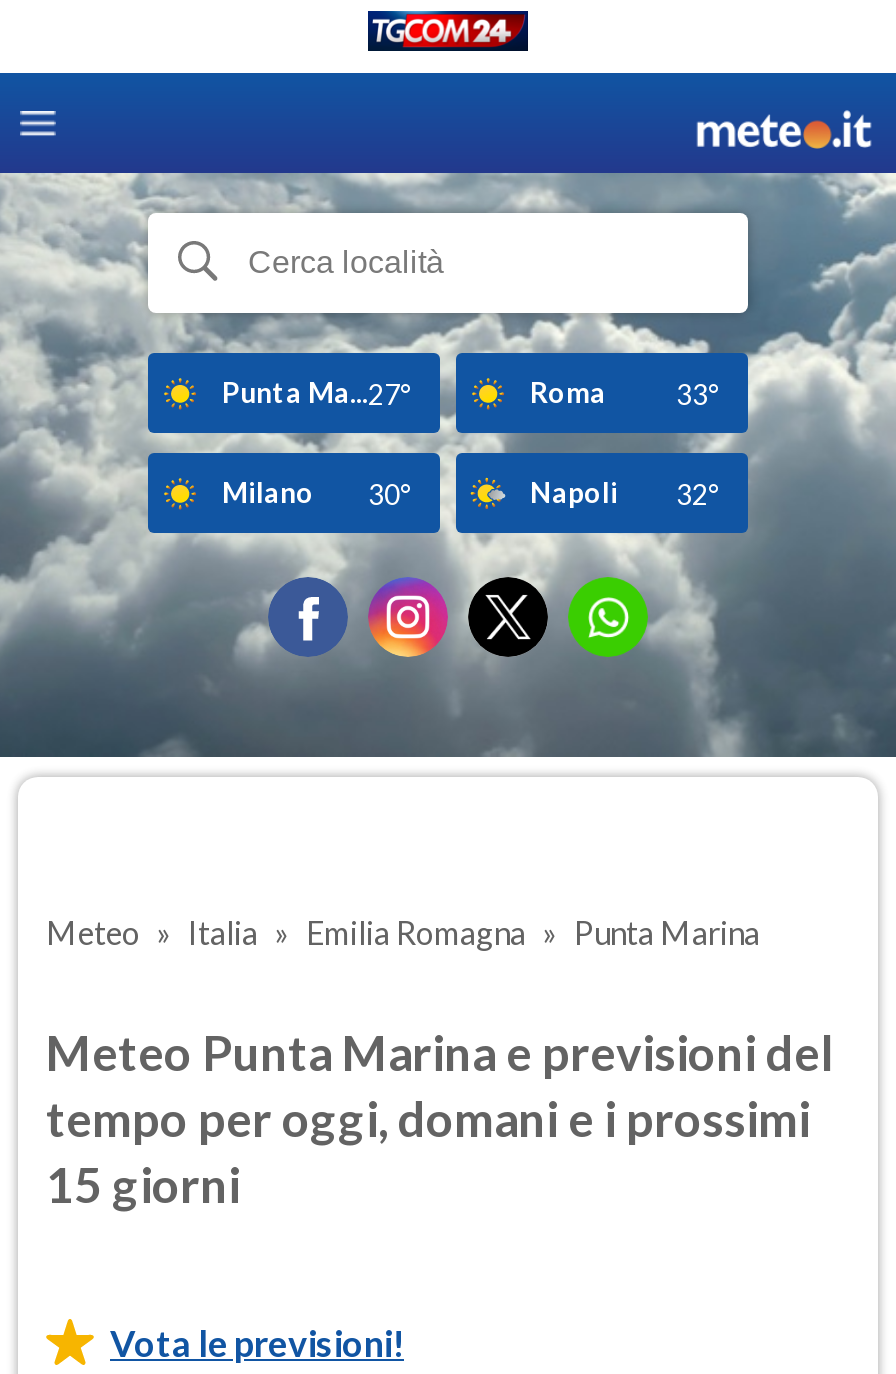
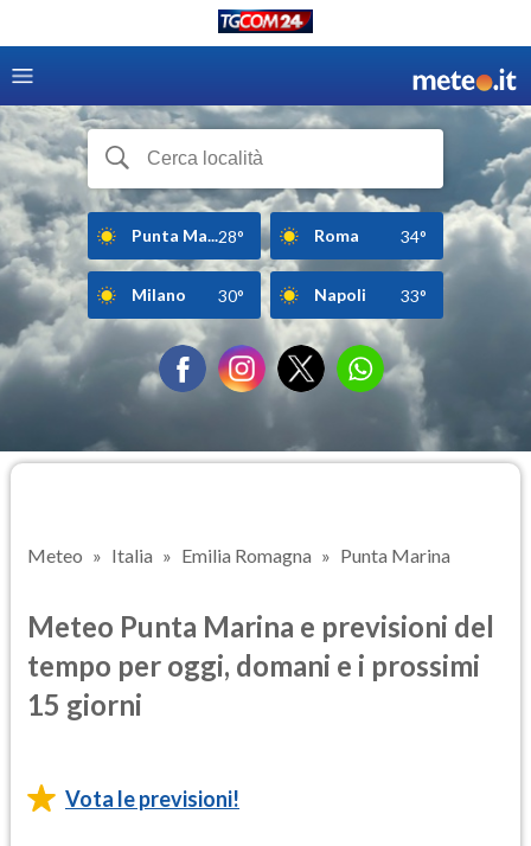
[222,374,412,410] Punta Ma...27° -> [132,225,244,246] Punta Ma...28°
[676,376,720,410] 33° -> [401,226,427,246] 34°
[530,474,720,510] Napoli 32° -> [314,284,427,305] Napoli 33°

